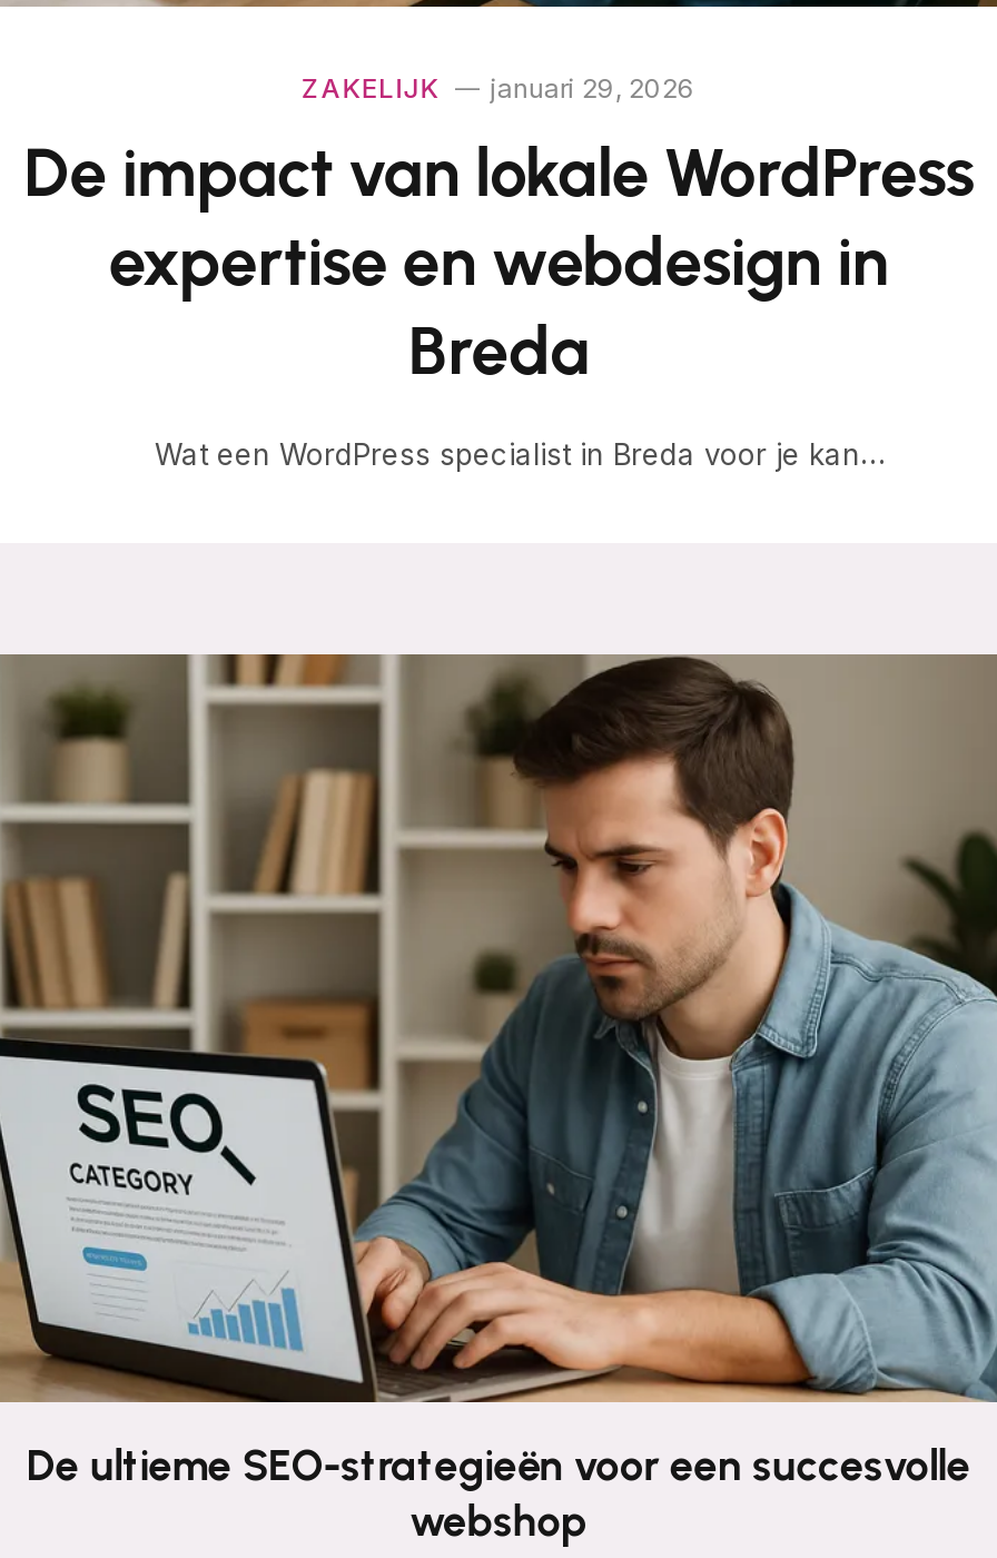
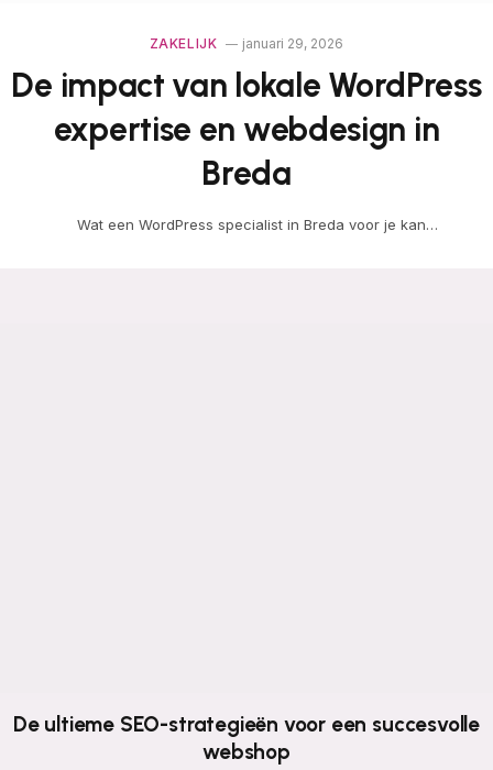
[7,652,990,1404] [image] -> none

